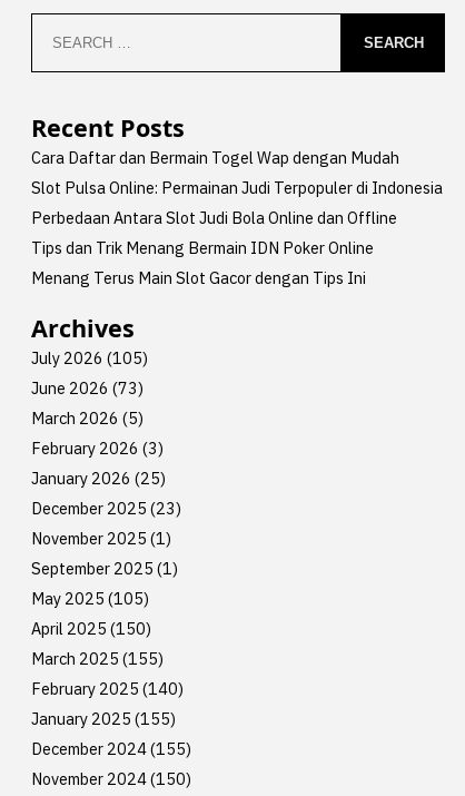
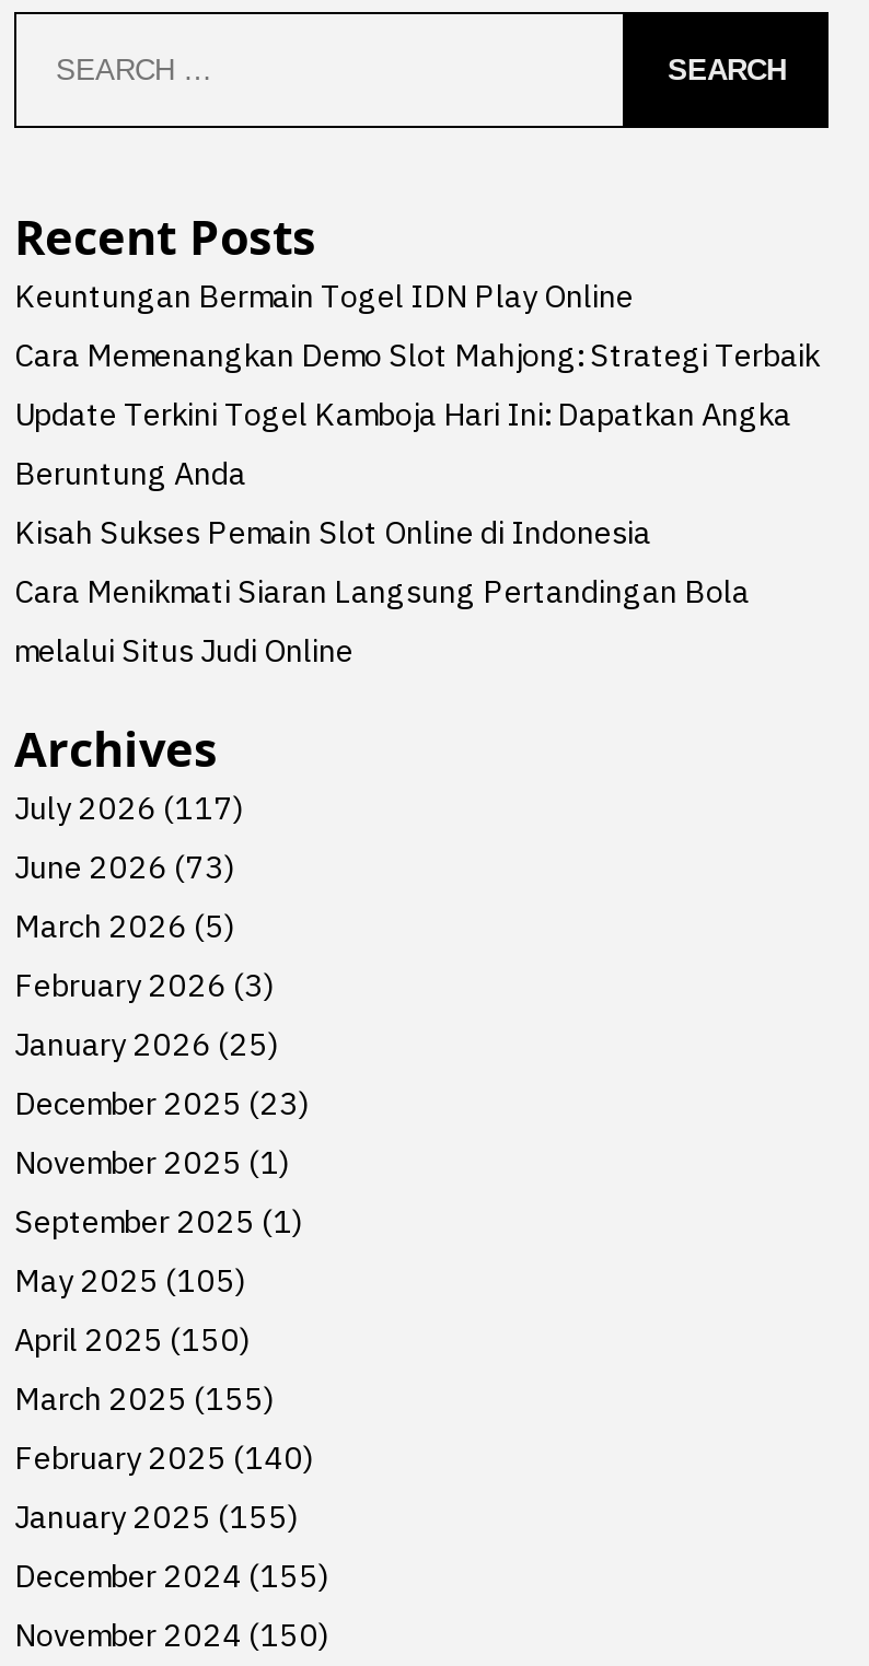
[31,147,443,289] Cara Daftar dan Bermain Togel Wap dengan Mudah | Slot Pulsa Online: Permainan Judi Terpopuler di Indonesia | Perbedaan Antara Slot Judi Bola Online dan Offline | Tips dan Trik Menang Bermain IDN Poker Online | Menang Terus Main Slot Gacor dengan Tips Ini -> [14,275,820,671] Keuntungan Bermain Togel IDN Play Online | Cara Memenangkan Demo Slot Mahjong: Strategi Terbaik | Update Terkini Togel Kamboja Hari Ini: Dapatkan Angka | Beruntung Anda | Kisah Sukses Pemain Slot Online di Indonesia | Cara Menikmati Siaran Langsung Pertandingan Bola | melalui Situs Judi Online
[31,348,148,369] July 2026 (105) -> [14,787,244,829] July 2026 (117)

